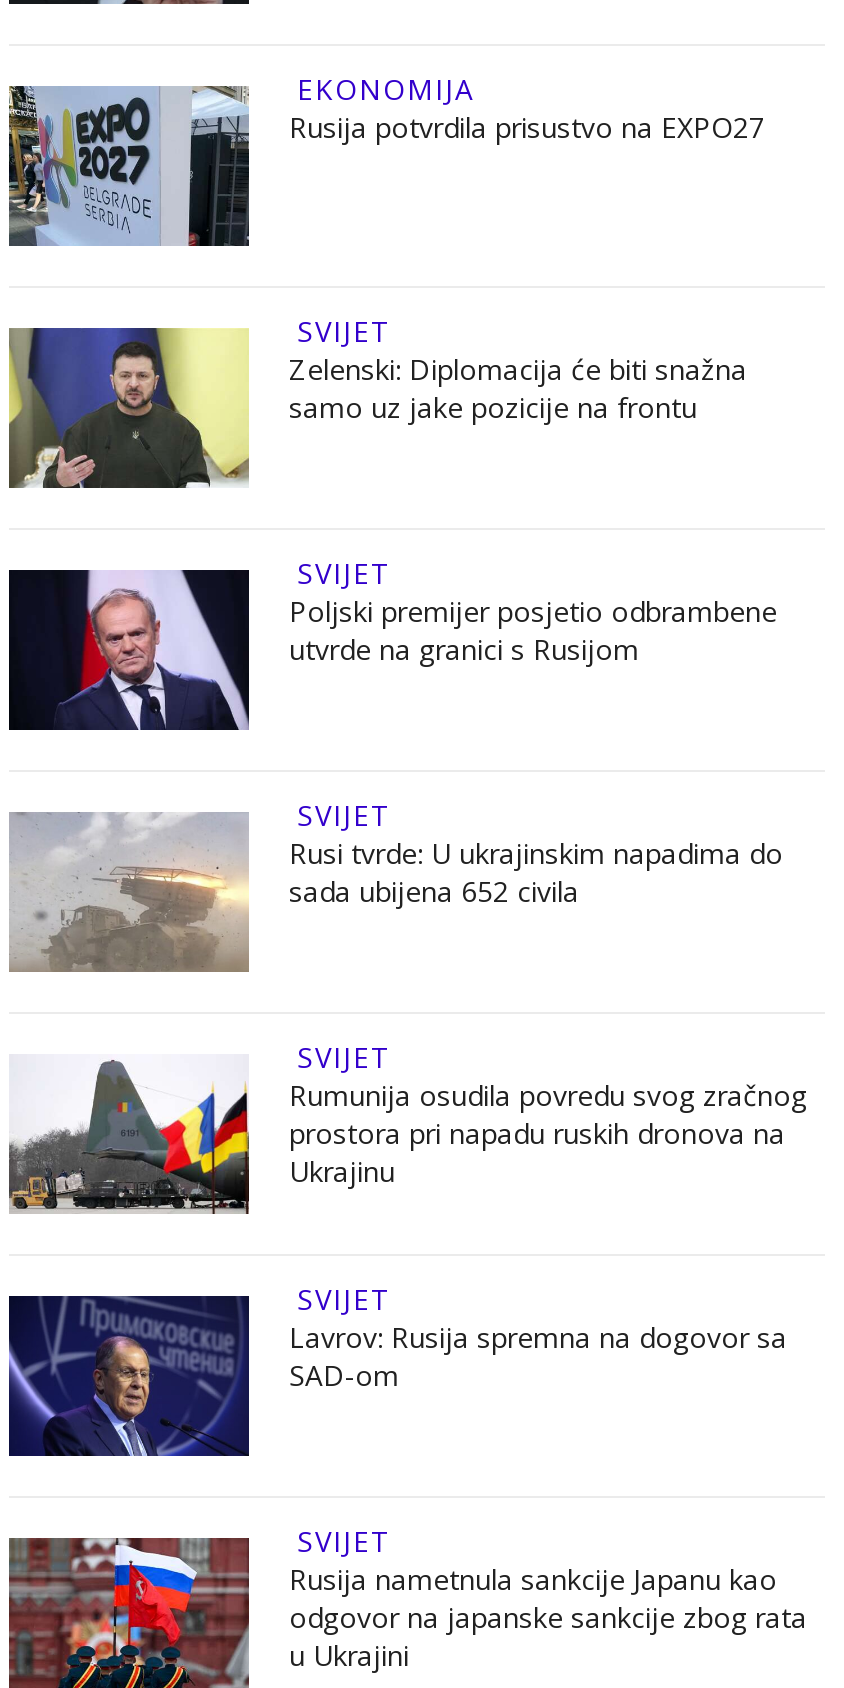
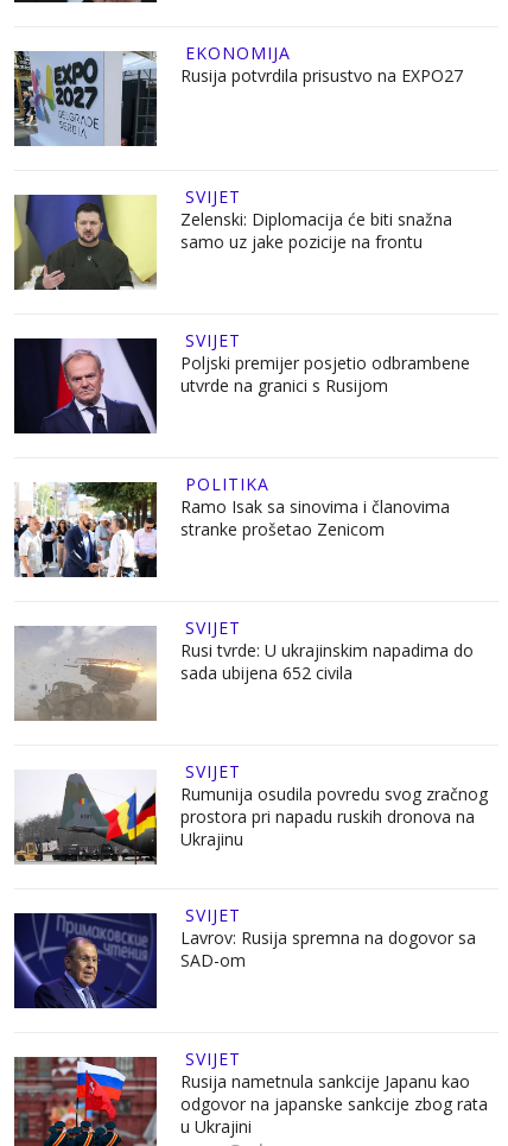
none -> [14,473,450,577] [image] | POLITIKA | Ramo Isak sa sinovima i članovima | stranke prošetao Zenicom

